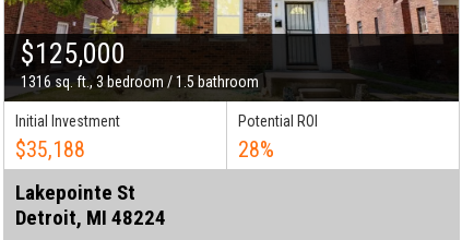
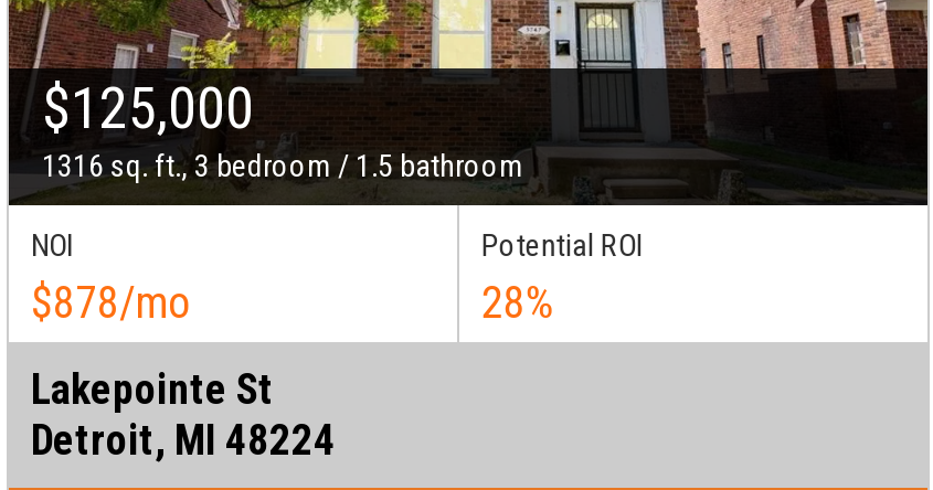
[15,112,120,162] Initial Investment | $35,188 -> [31,227,190,328] NOI | $878/mo

